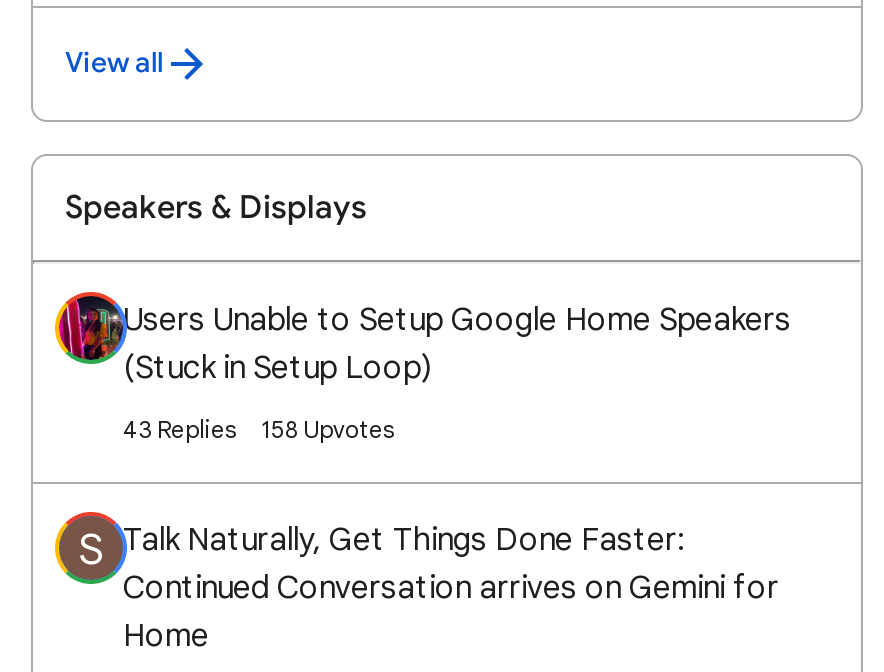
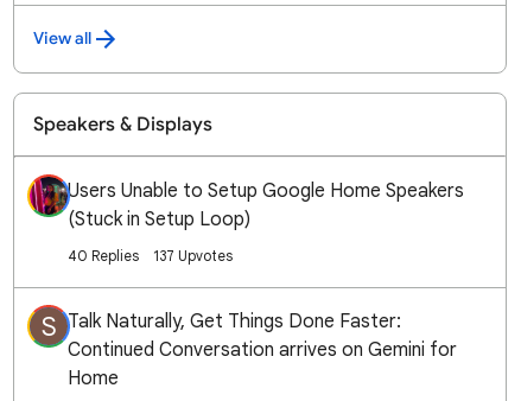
[123,414,237,444] 43 Replies -> [68,247,139,265] 40 Replies
[261,414,395,444] 158 Upvotes -> [153,247,233,265] 137 Upvotes

